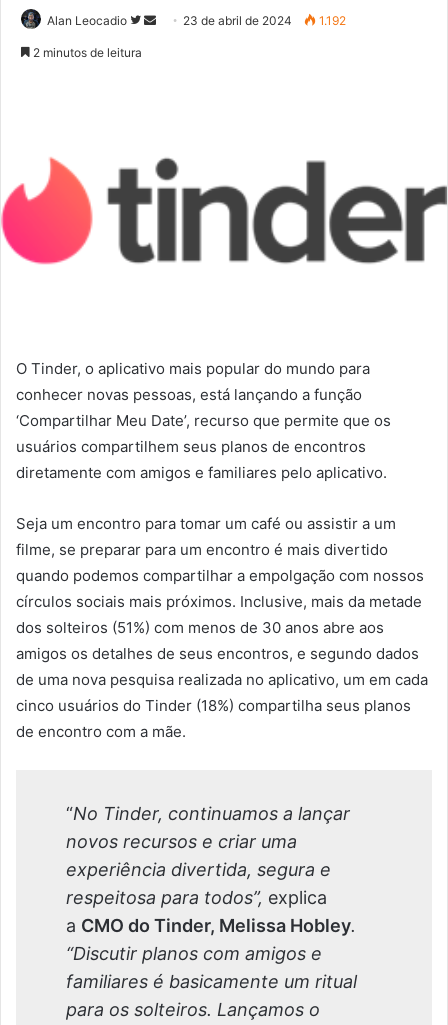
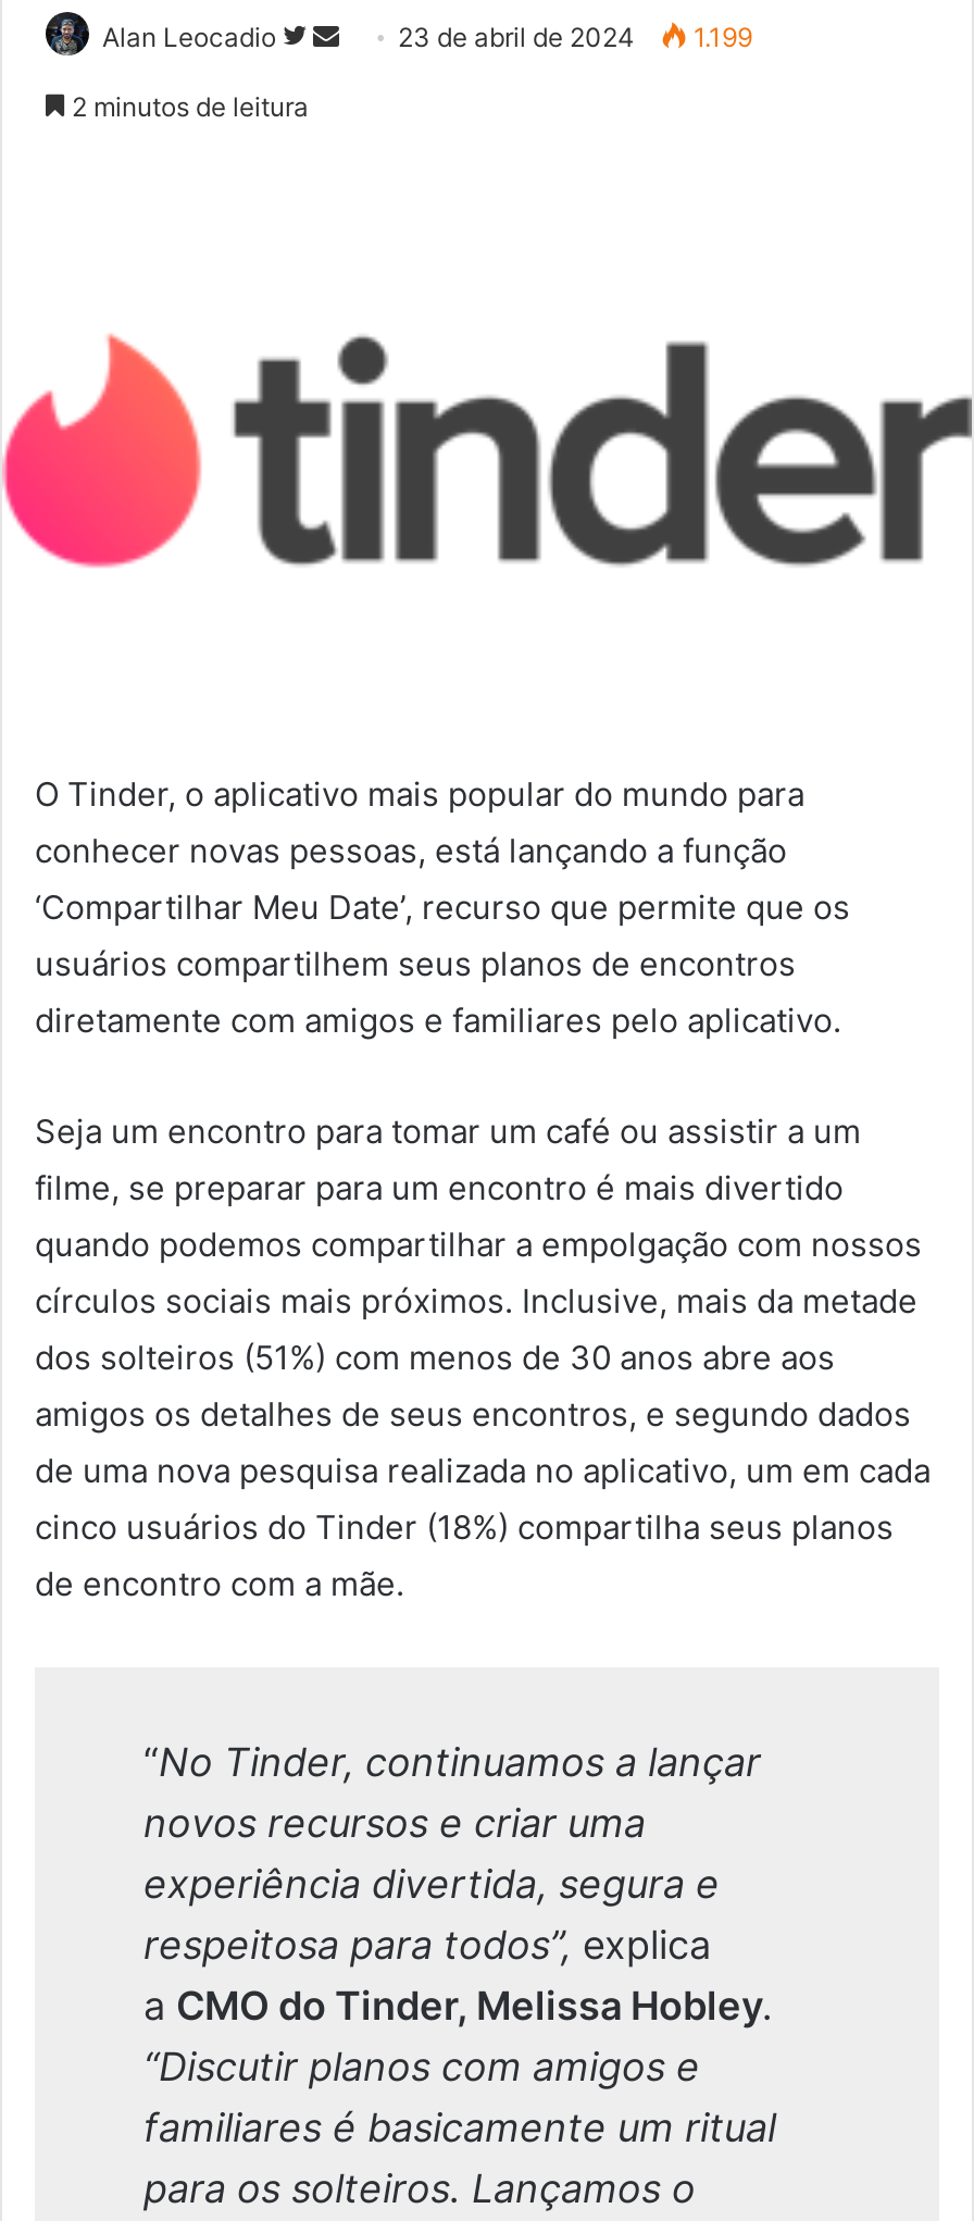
[316,13,346,28] 1.192 -> [687,20,752,53] 1.199

